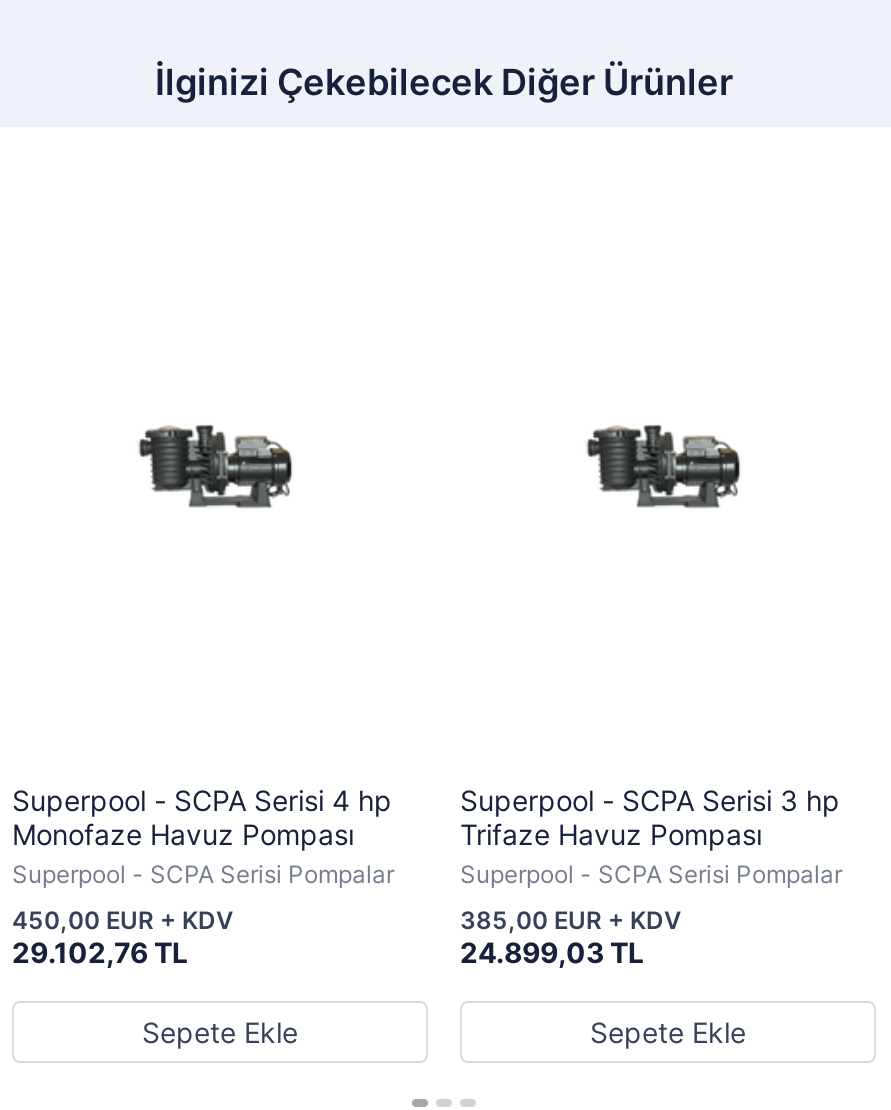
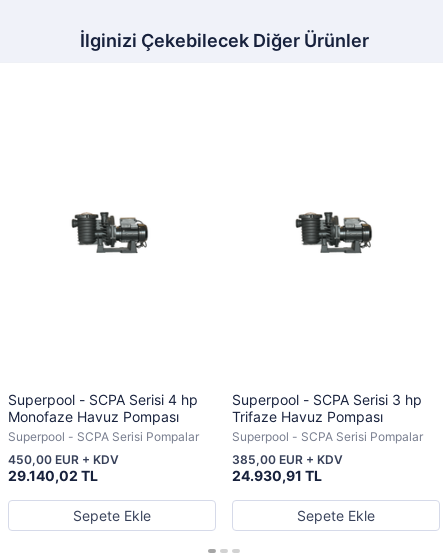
[12,935,188,969] 29.102,76 TL -> [8,467,98,484] 29.140,02 TL
[460,935,644,969] 24.899,03 TL -> [232,467,322,484] 24.930,91 TL

